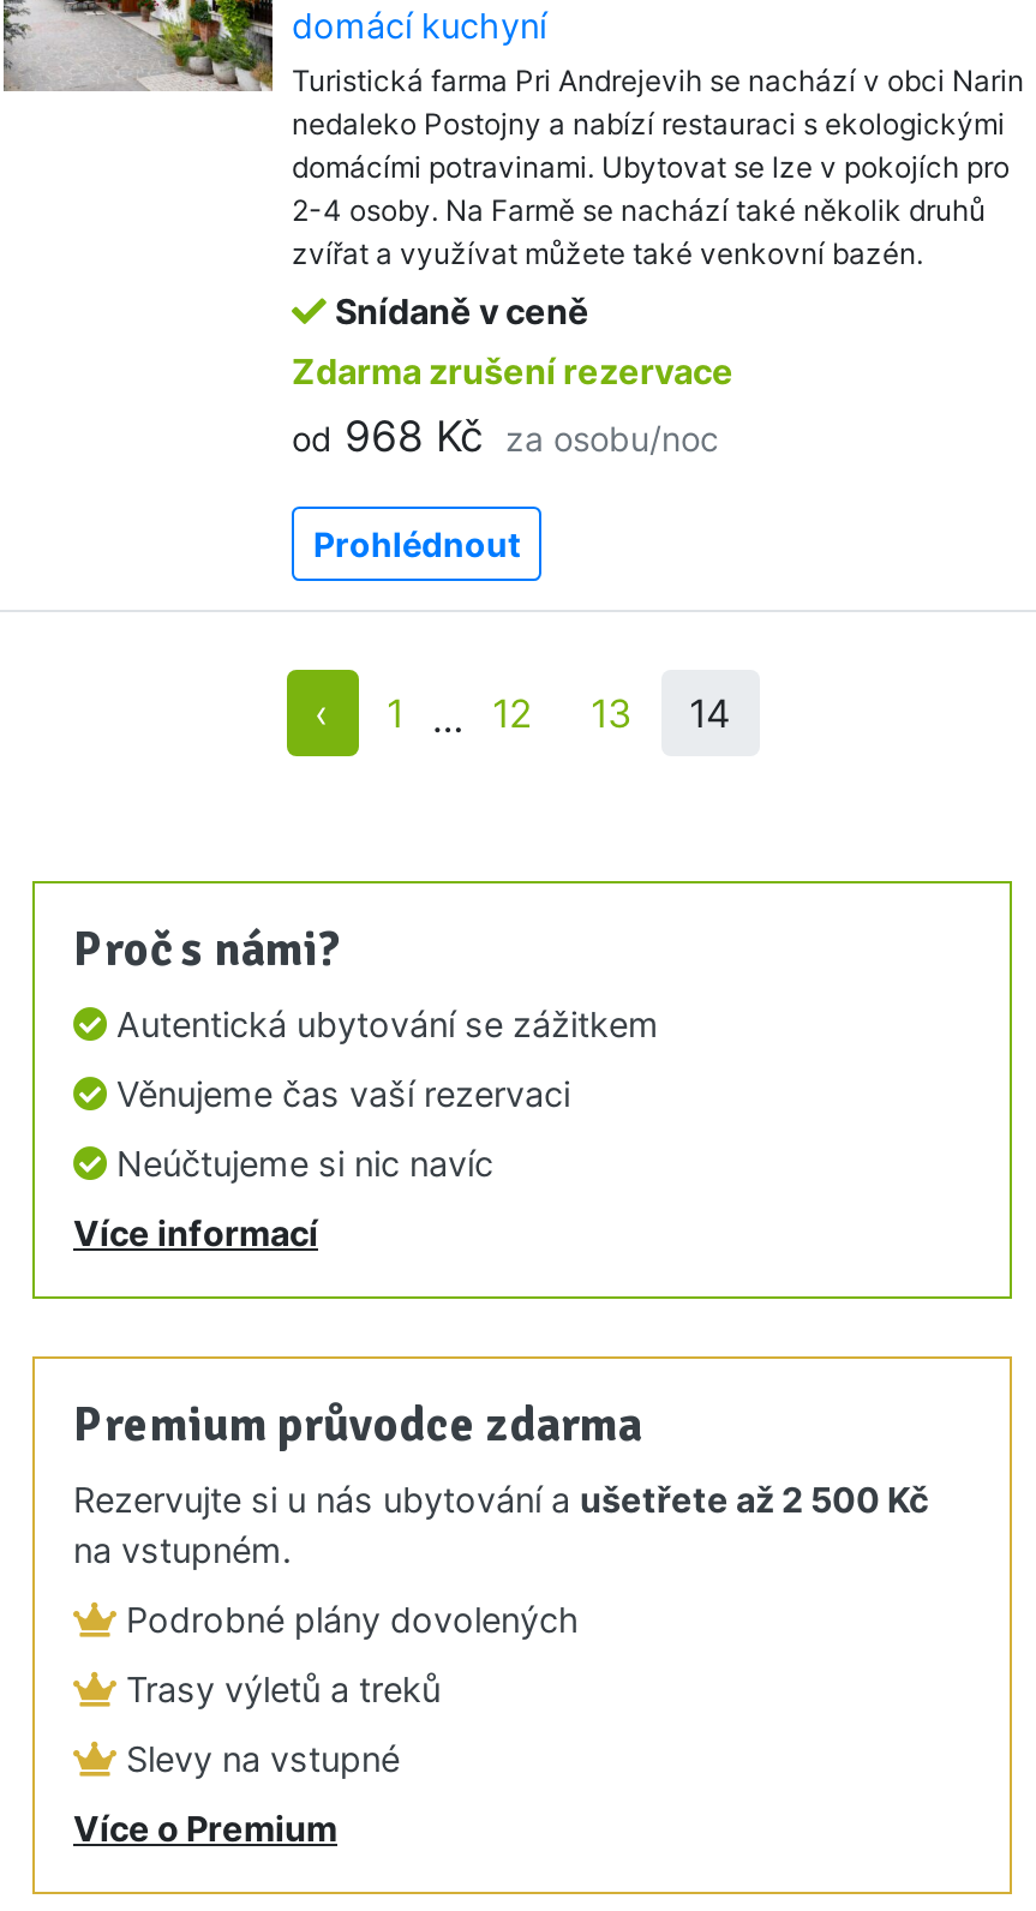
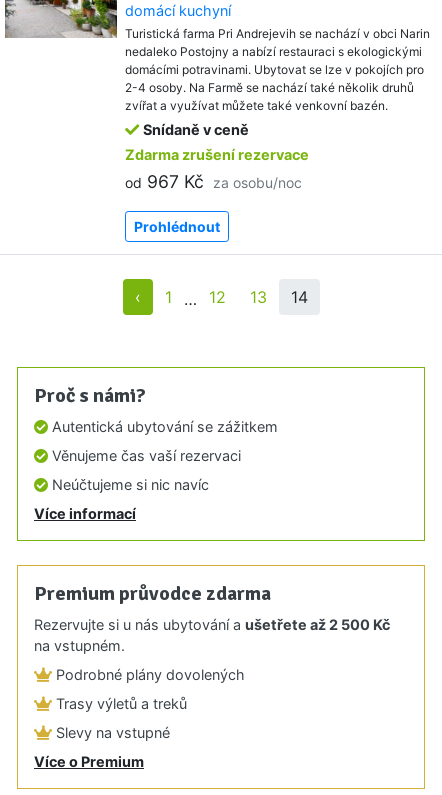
[292,411,719,461] od 968 Kč za osobu/noc -> [125,171,302,192] od 967 Kč za osobu/noc

